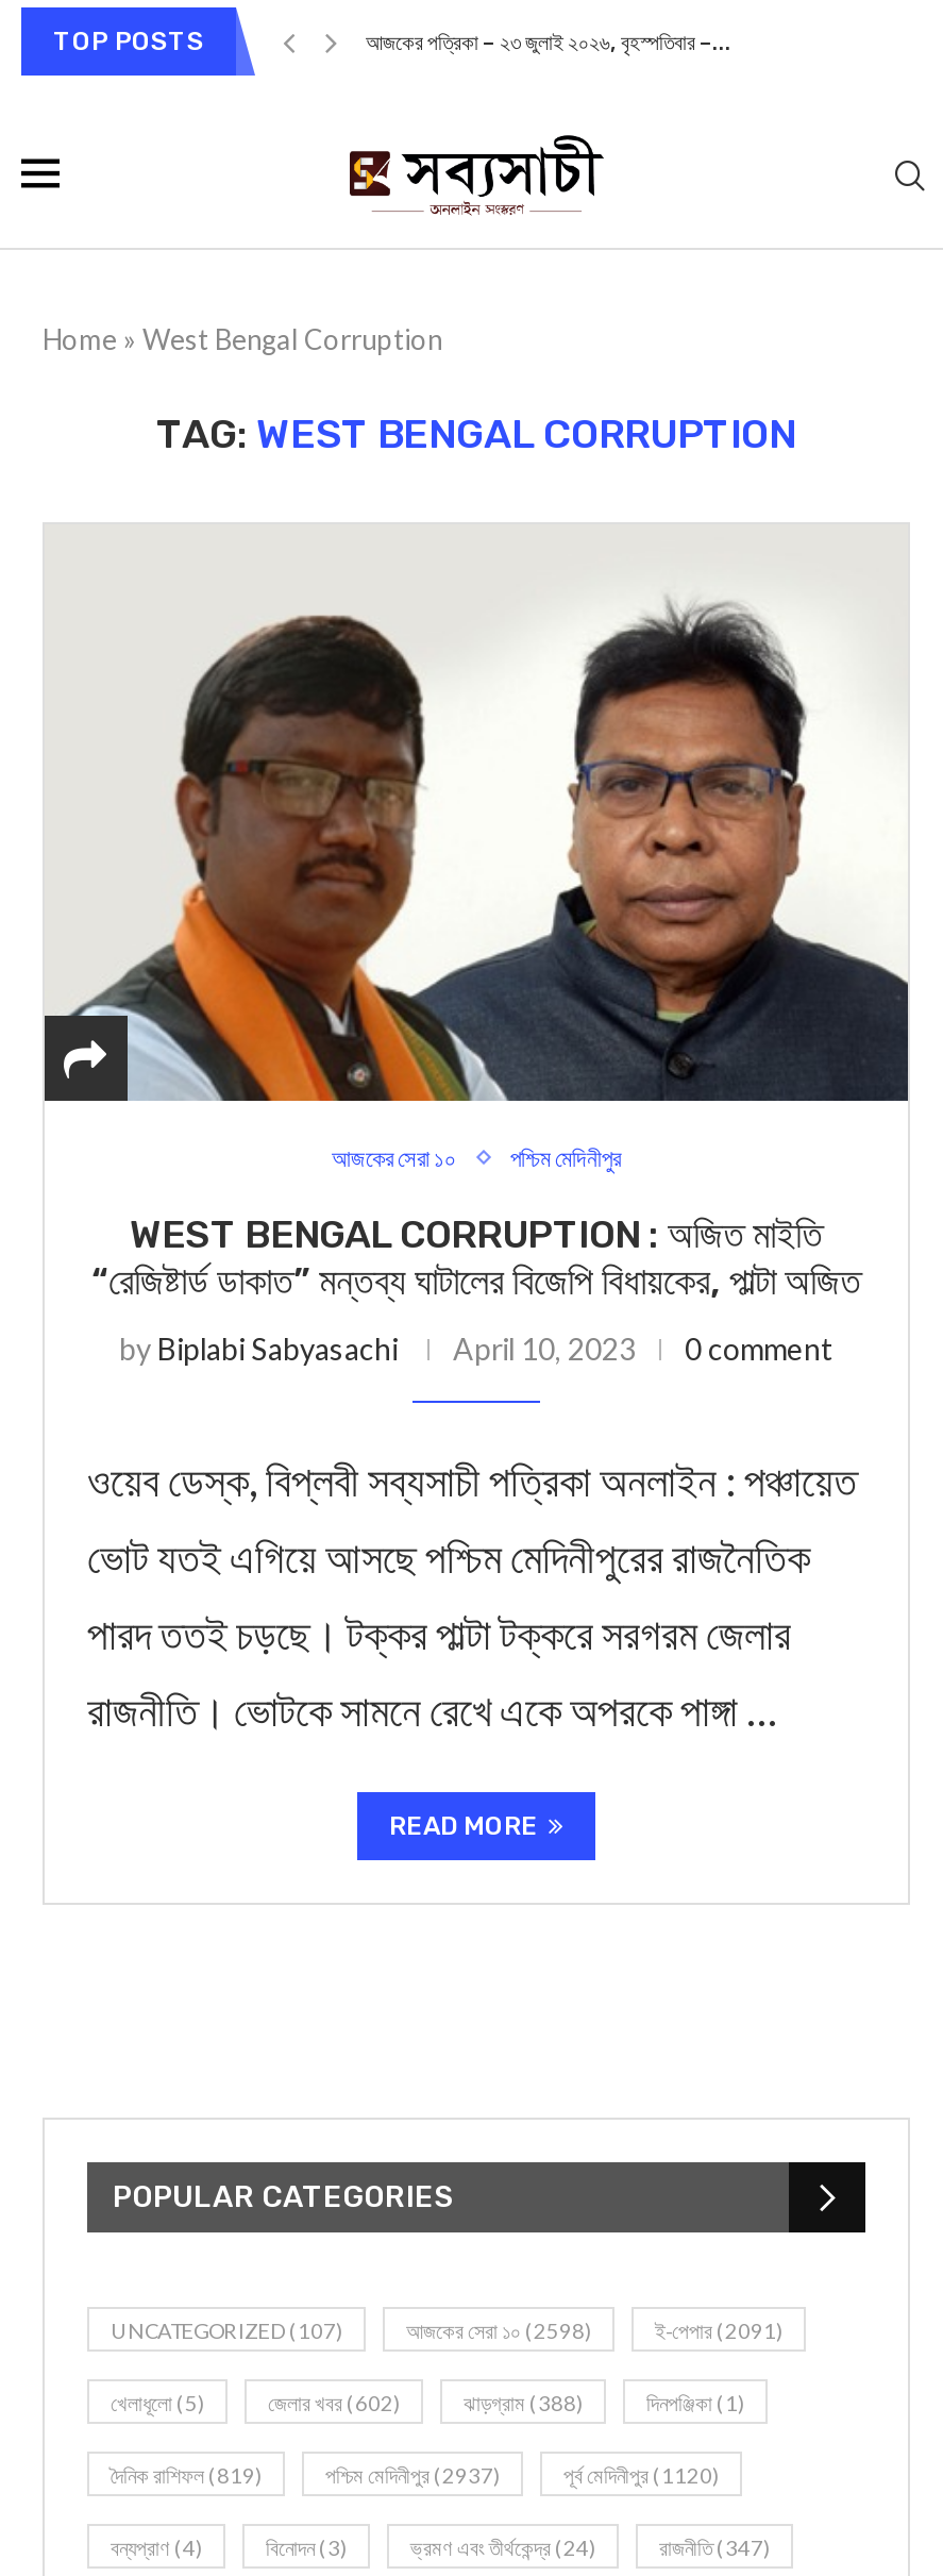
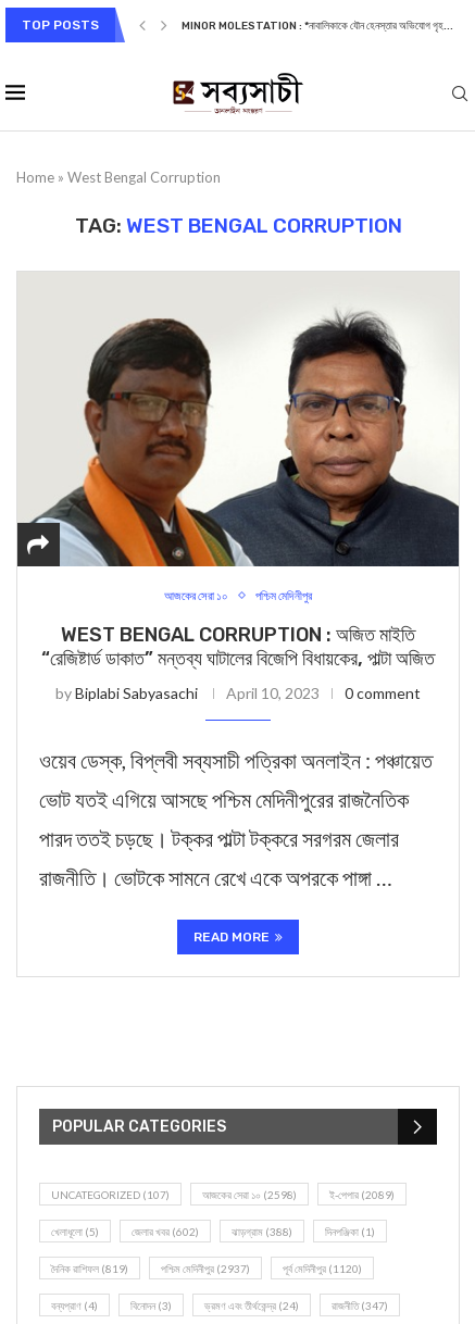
[366,31,731,56] আজকের পত্রিকা – ২৩ জুলাই ২০২৬, বৃহস্পতিবার –... -> [182,20,453,33] MINOR MOLESTATION : *নাবালিকাকে যৌন হেনস্তার অভিযোগ গৃহ...
[655,2318,782,2343] ই-পেপার (2091) -> [329,1188,395,1201] ই-পেপার (2089)

